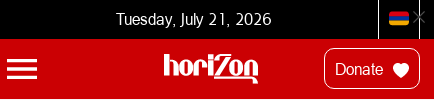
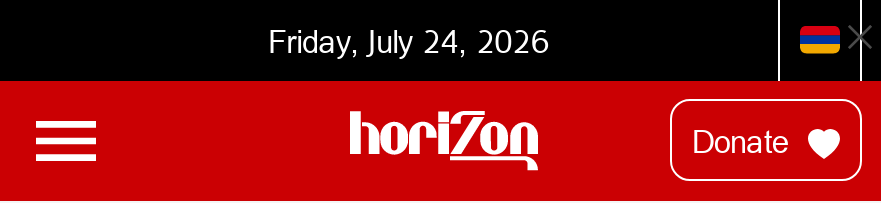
[116,8,271,27] Tuesday, July 21, 2026 -> [268,20,548,58] Friday, July 24, 2026

